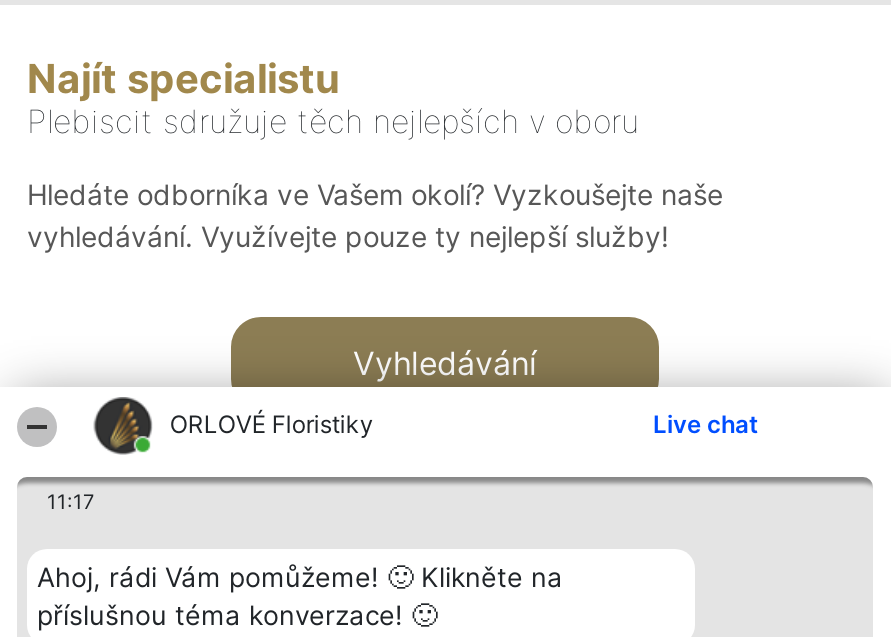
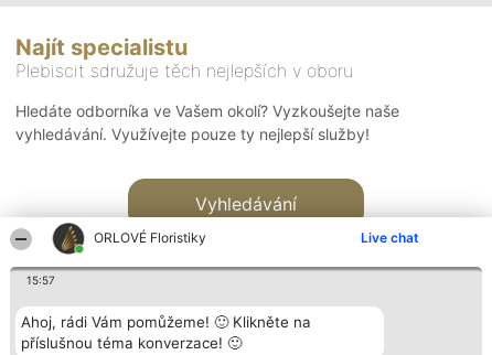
[47,489,95,513] 11:17 -> [26,273,55,287] 15:57

